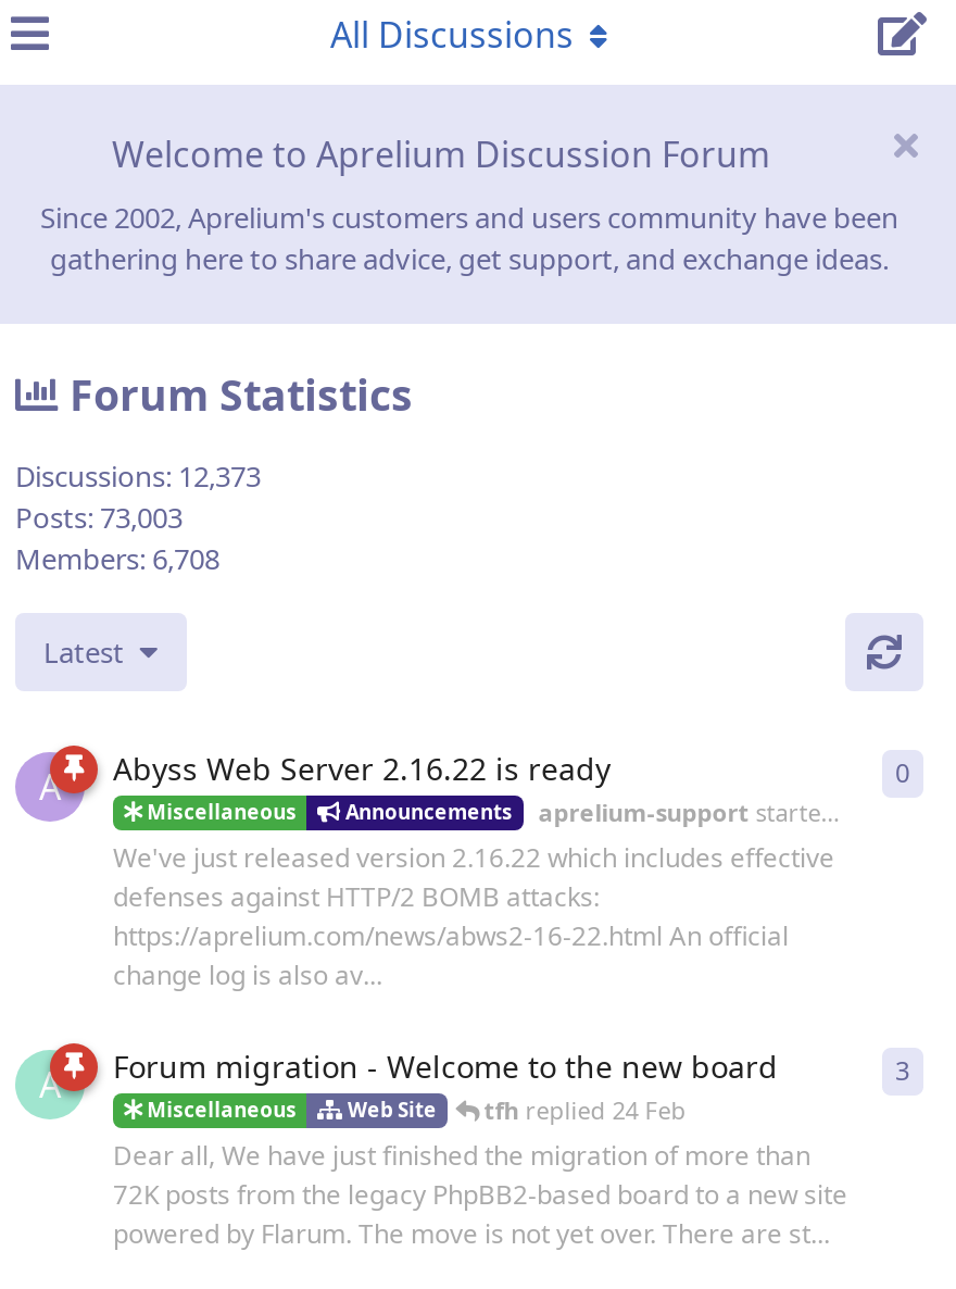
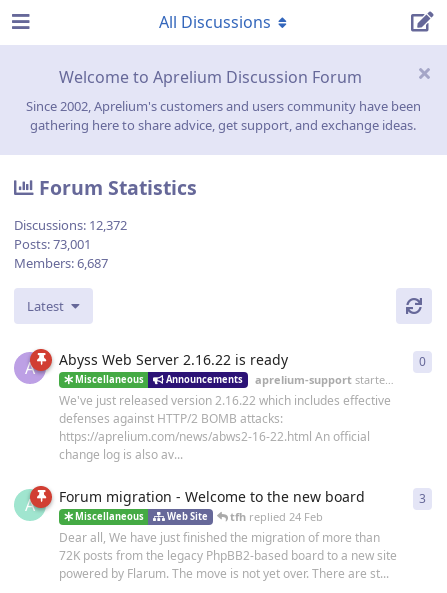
[15,457,261,496] Discussions: 12,373 -> [14,216,127,234] Discussions: 12,372
[15,498,183,537] Posts: 73,003 -> [14,235,91,253] Posts: 73,001
[15,540,219,579] Members: 6,708 -> [14,254,108,272] Members: 6,687

